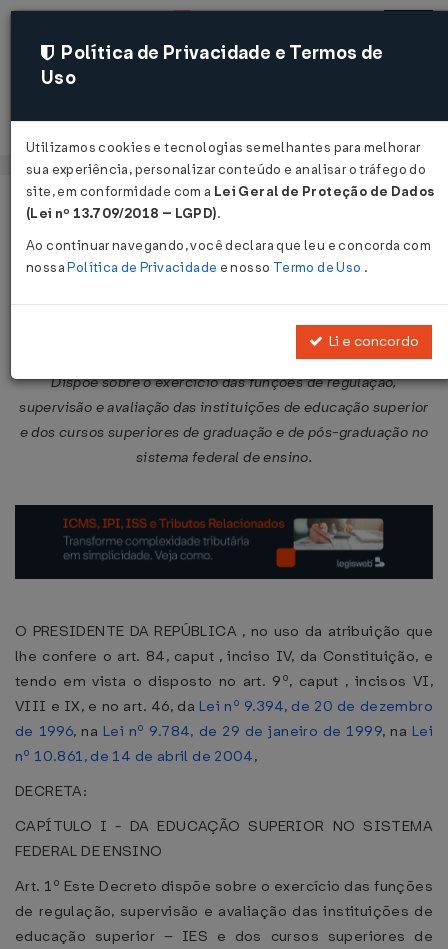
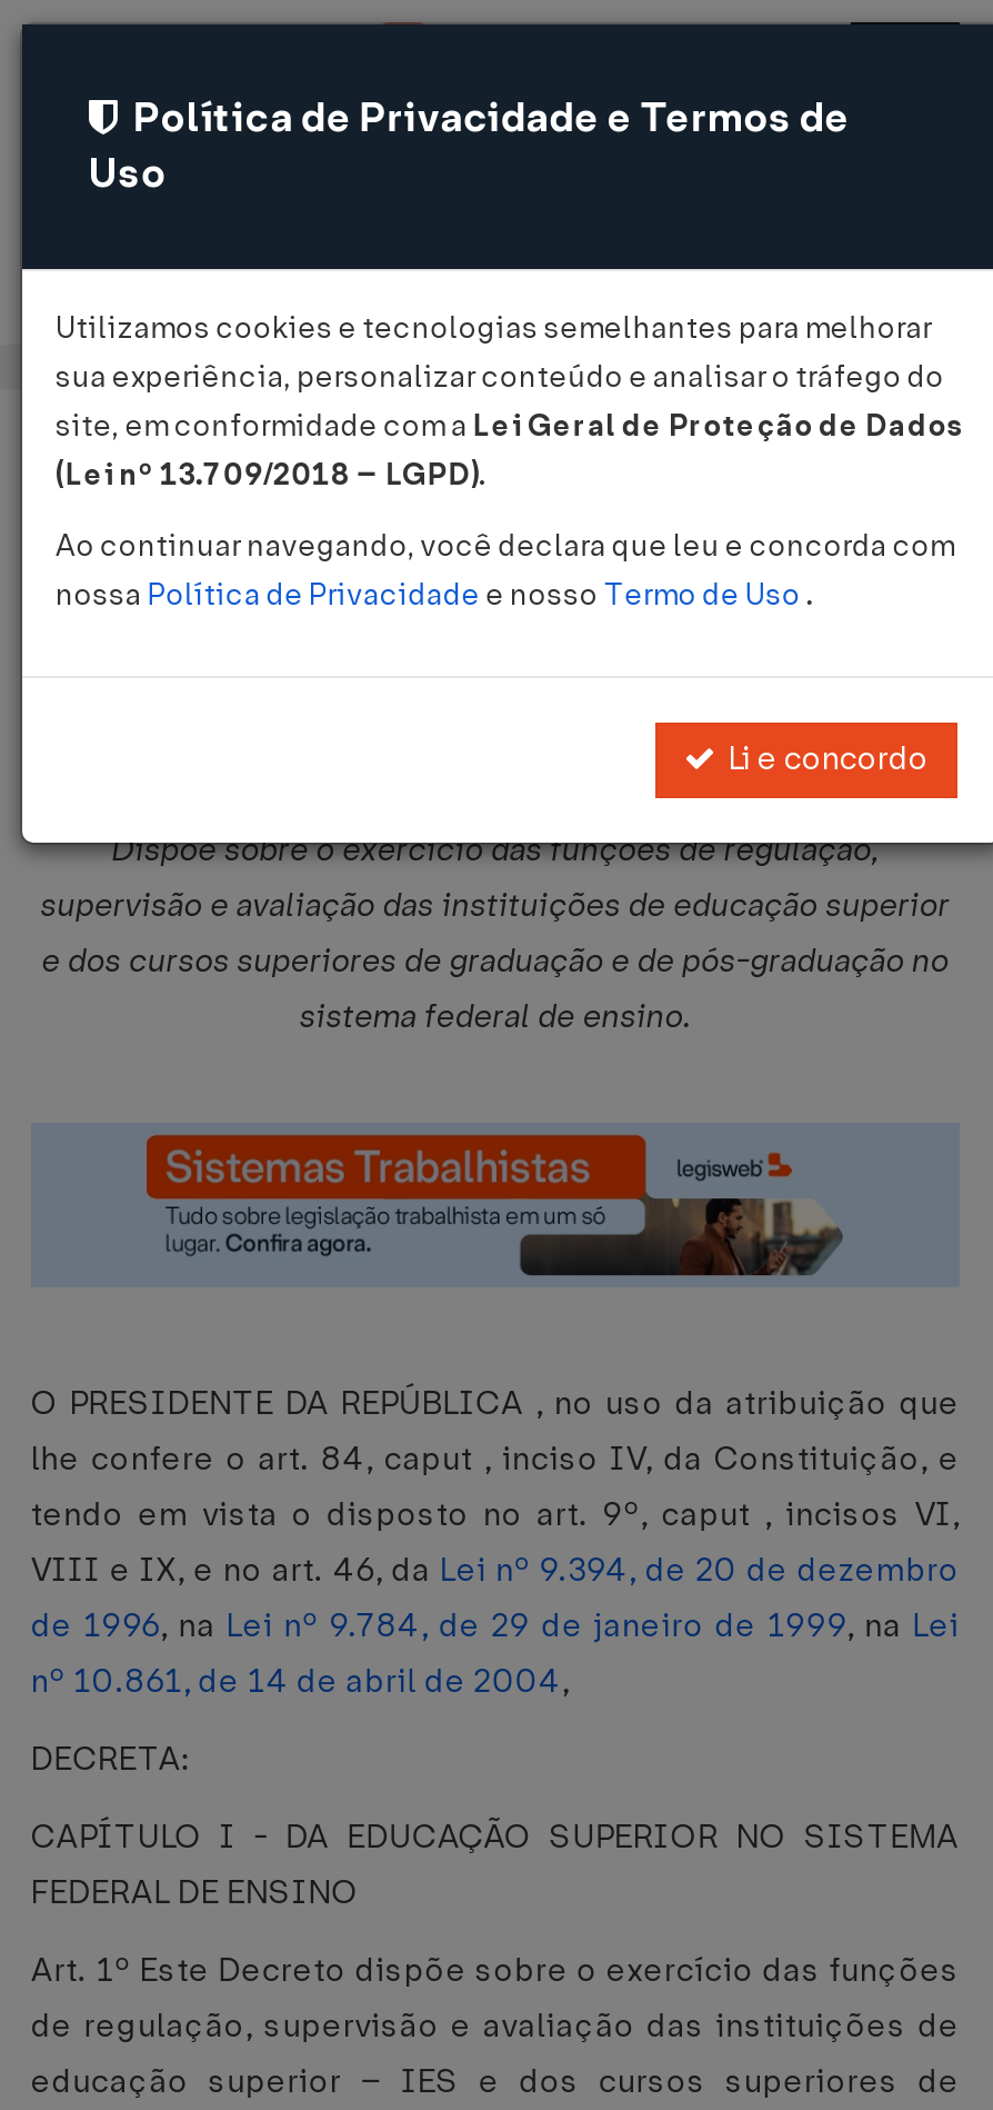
[14,504,433,580] [image] -> [31,1123,960,1287] [image]

